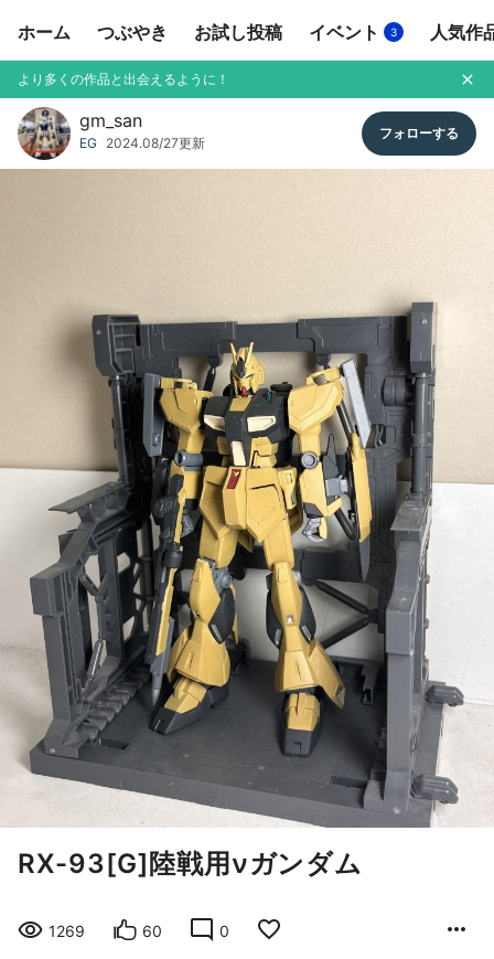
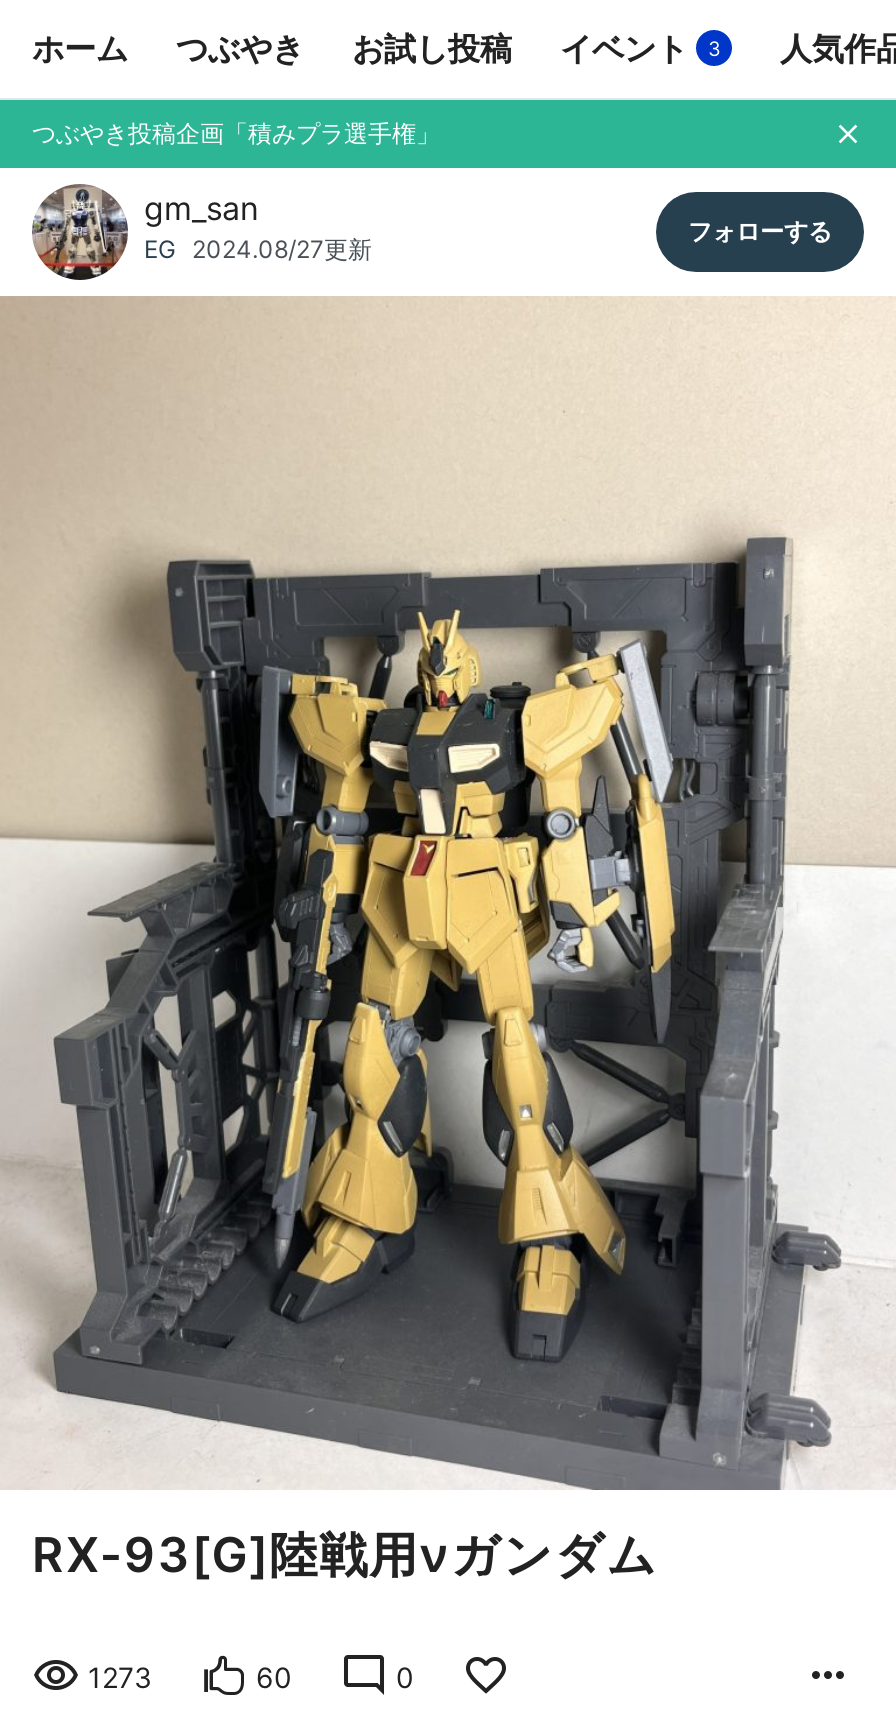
[18,71,229,87] より多くの作品と出会えるように！ -> [32,118,440,148] つぶやき投稿企画「積みプラ選手権」
[49,921,85,940] 1269 -> [88,1660,152,1694] 1273

